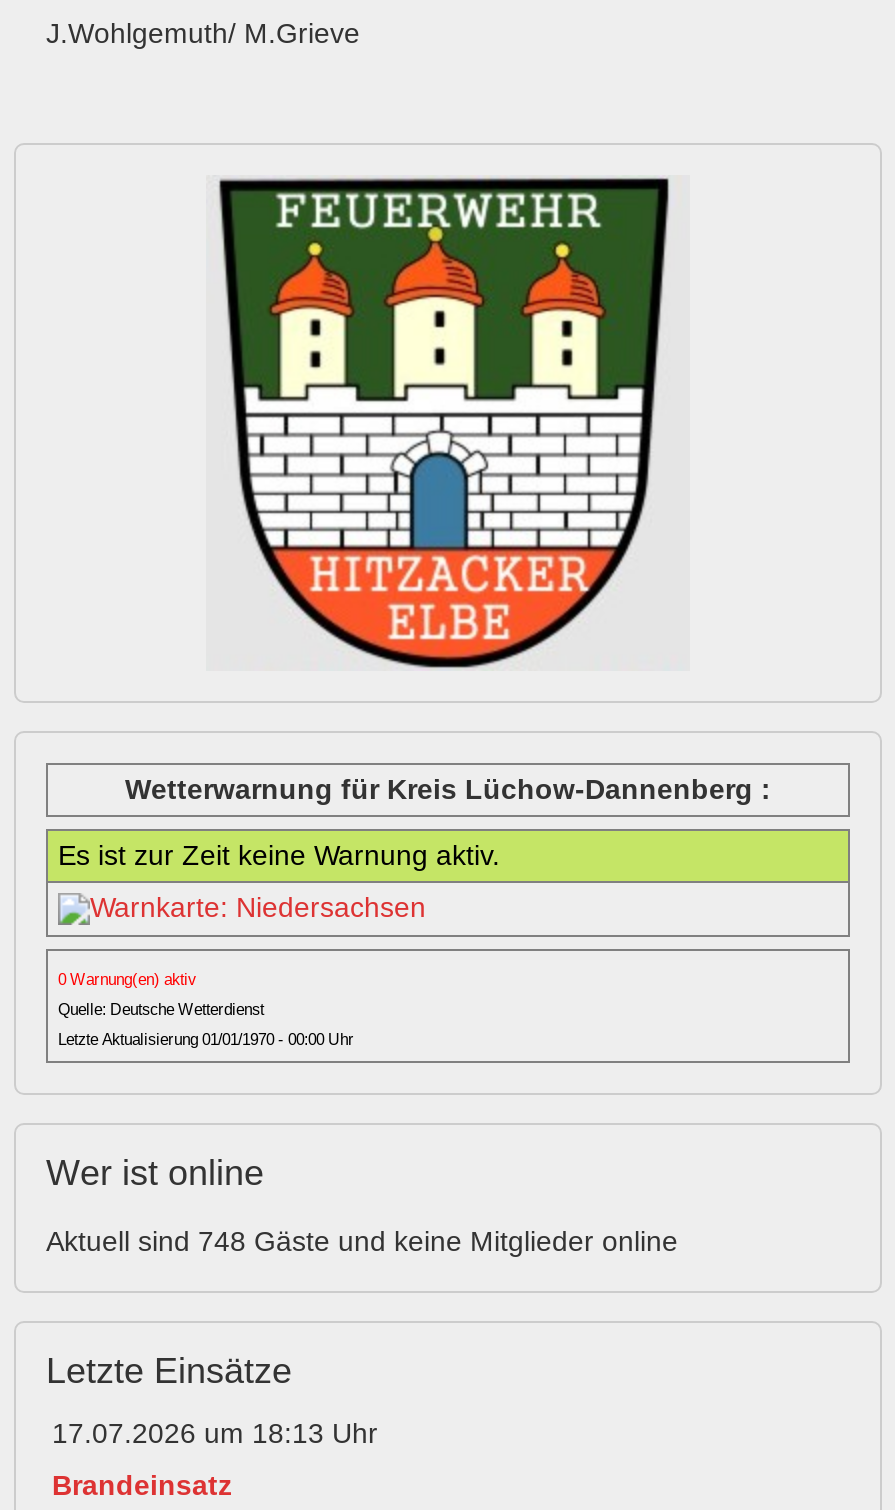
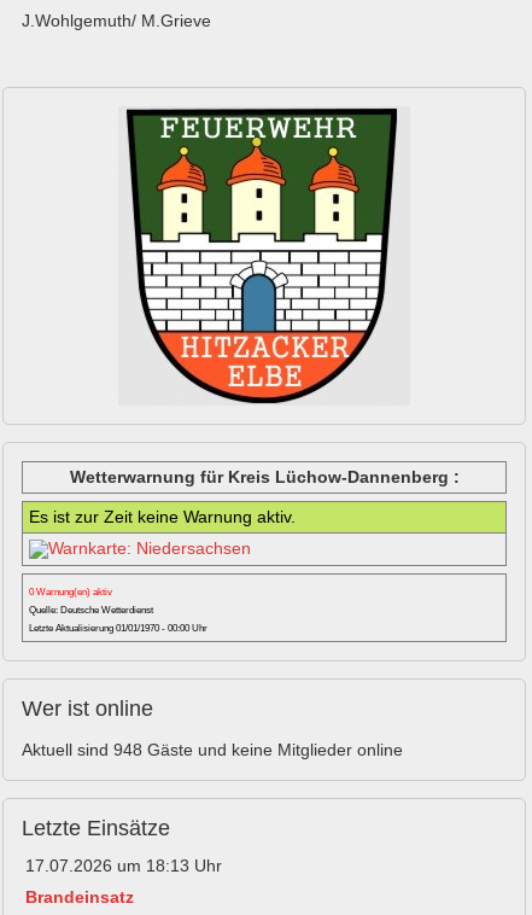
[46,1225,678,1257] Aktuell sind 748 Gäste und keine Mitglieder online -> [22,740,403,759] Aktuell sind 948 Gäste und keine Mitglieder online

